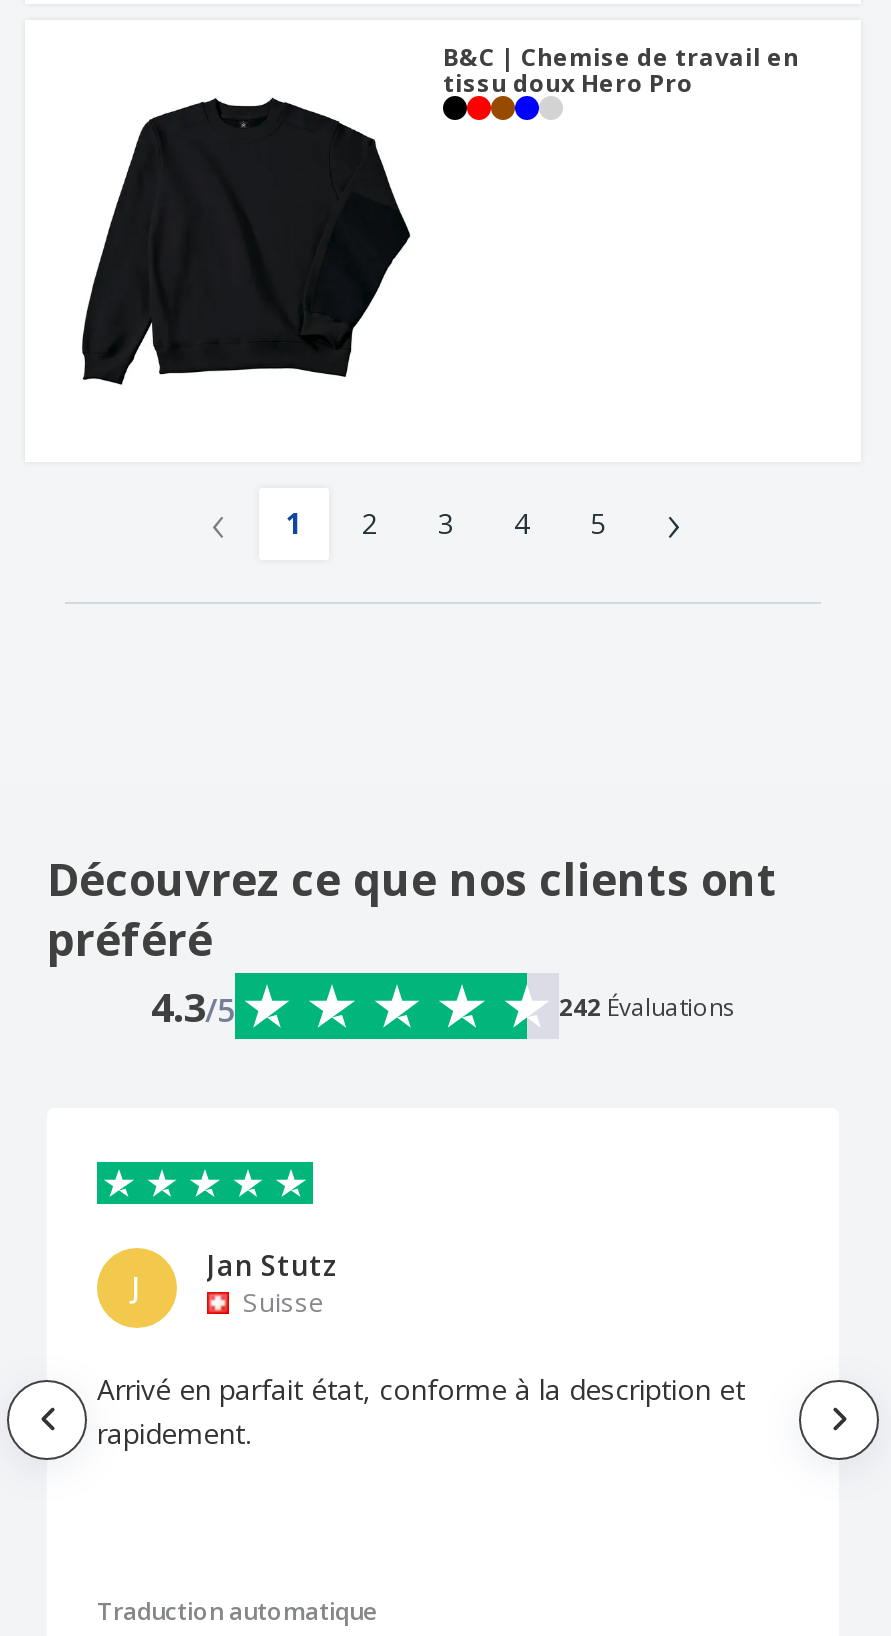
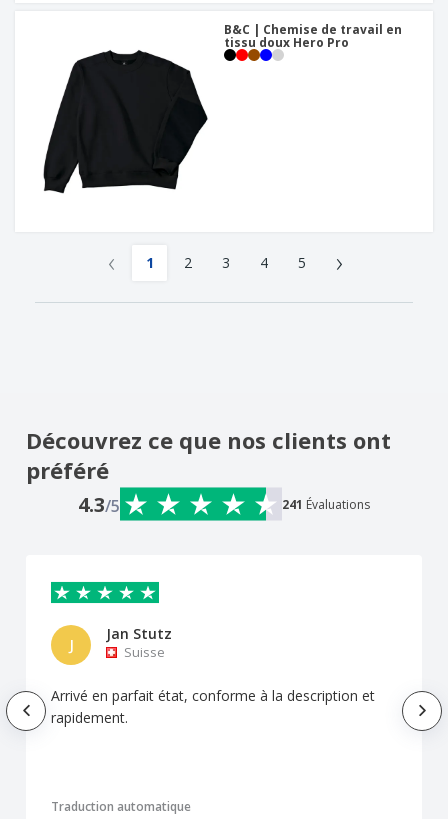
[559,989,735,1023] 242 Évaluations -> [282,496,370,513] 241 Évaluations

